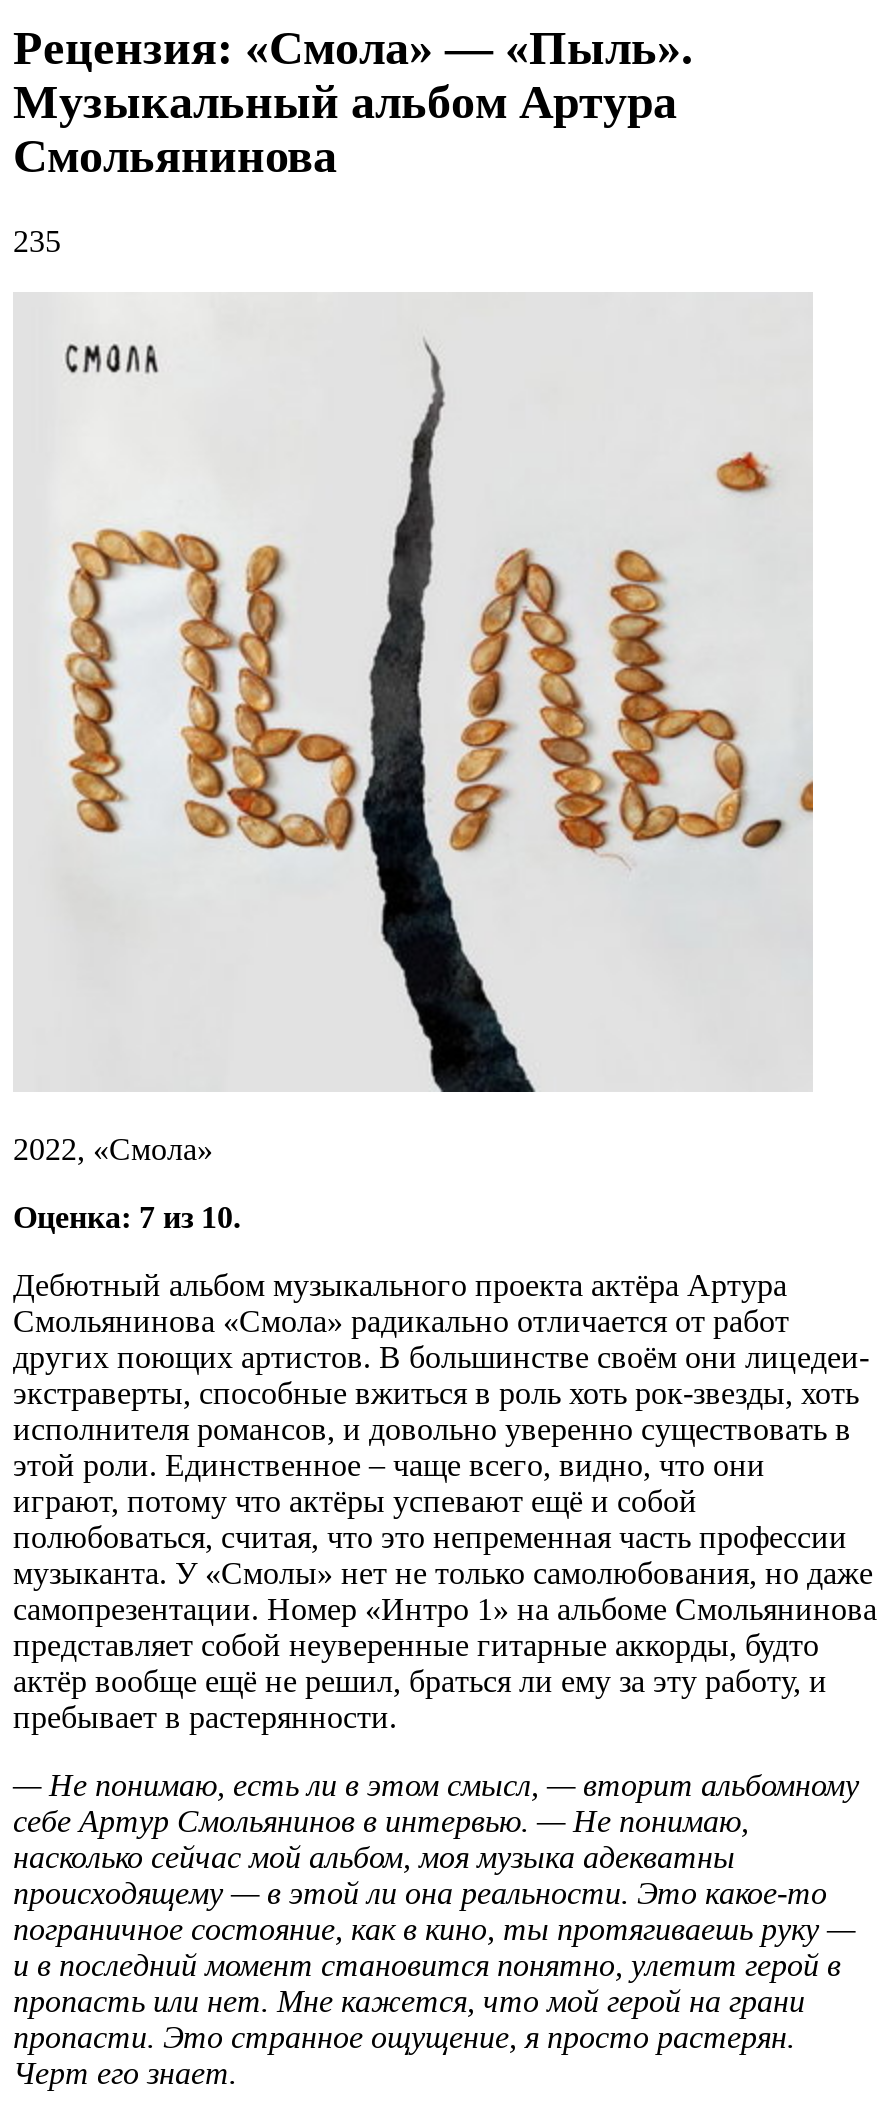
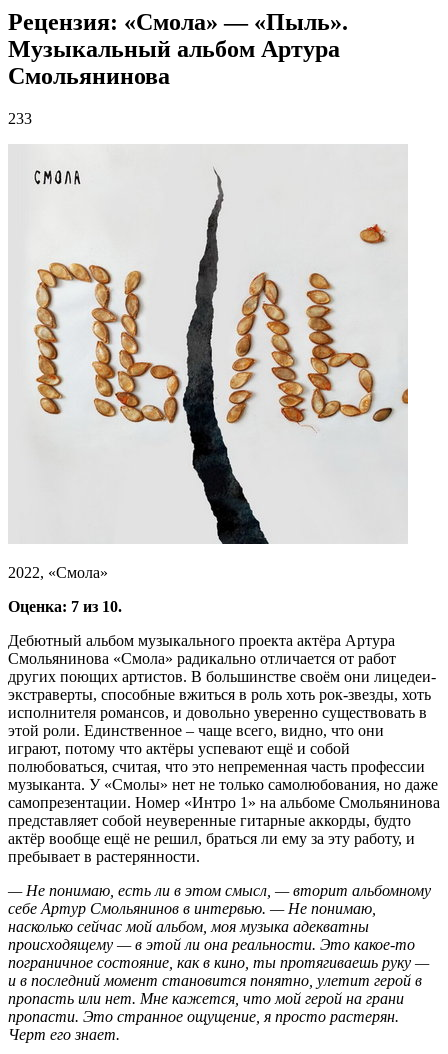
[13,224,61,258] 235 -> [8,110,32,127] 233

